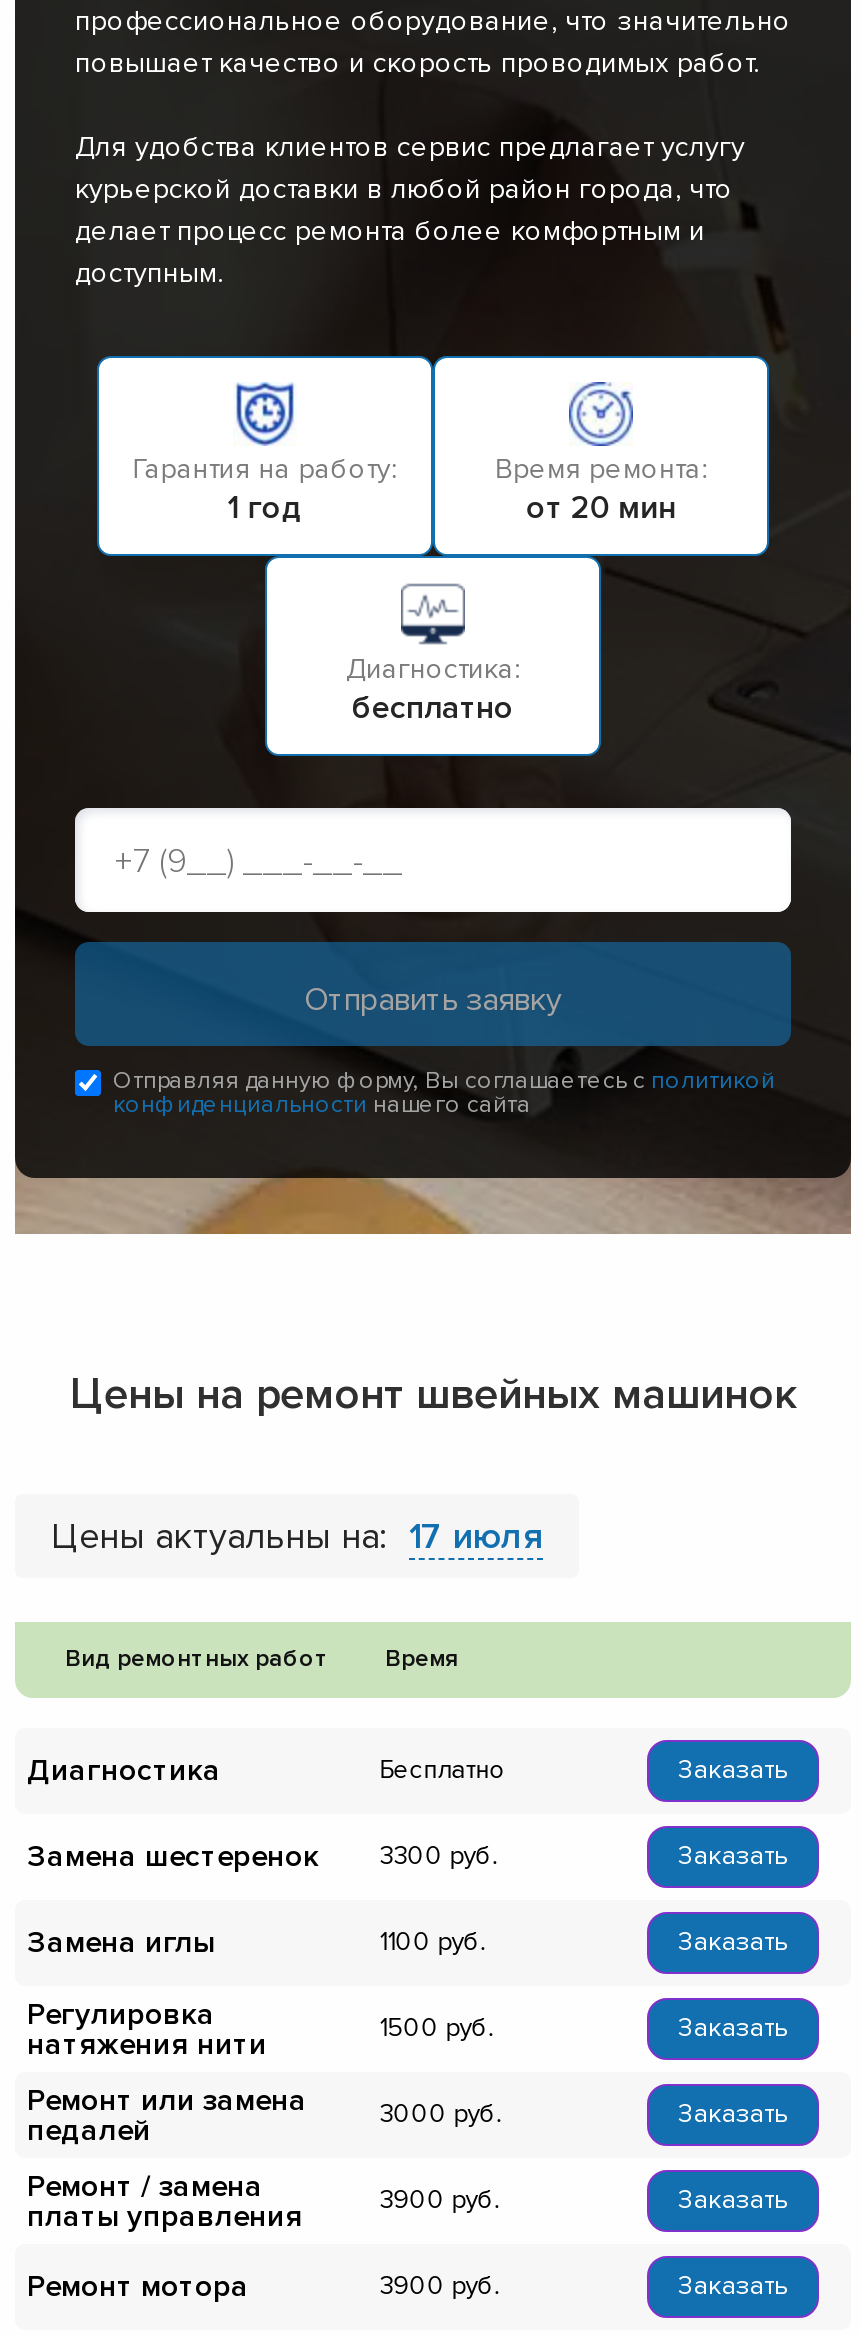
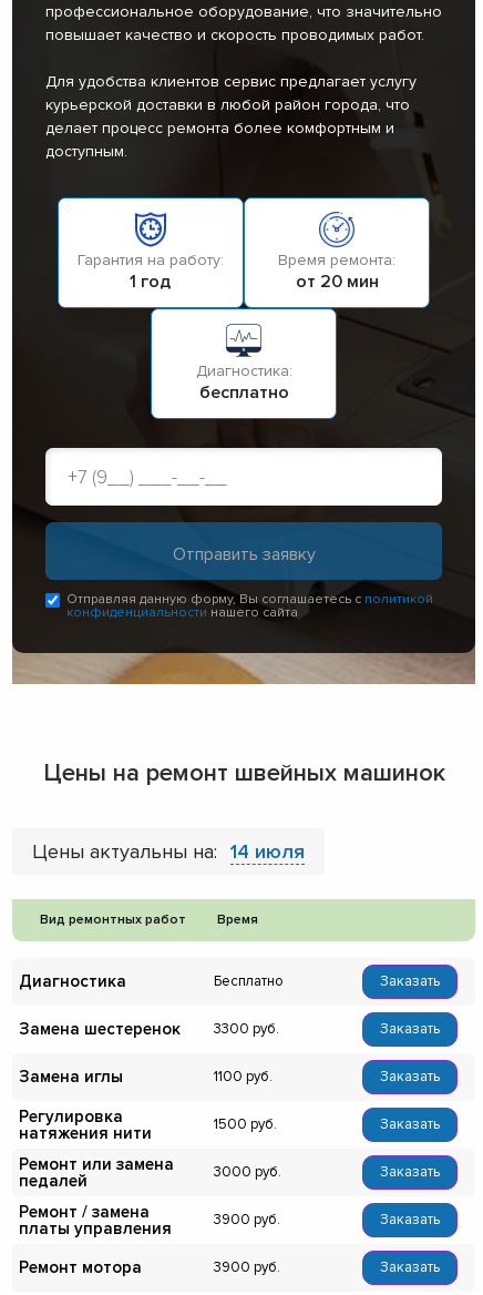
[51,1515,543,1559] Цены актуальны на: 17 июля -> [32,840,305,864] Цены актуальны на: 14 июля

